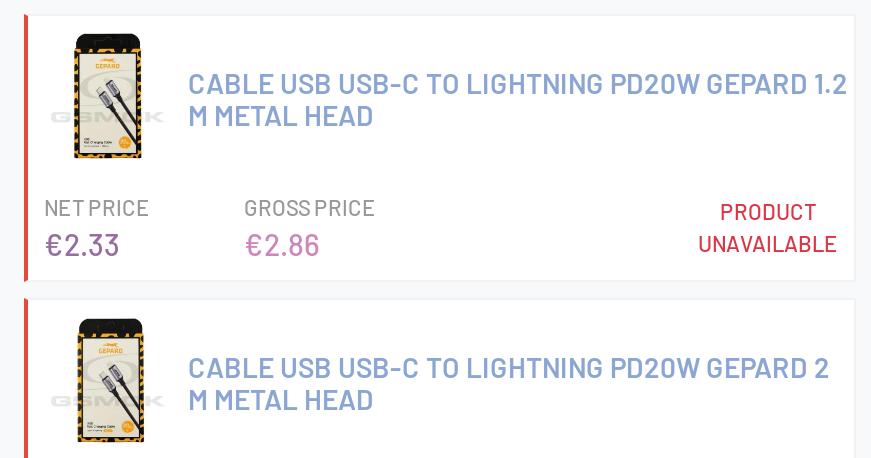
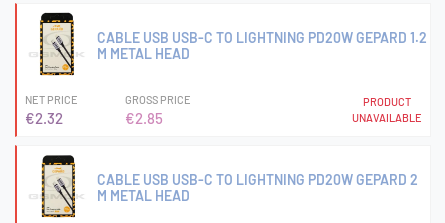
[44,226,120,262] €2.33 -> [25,109,63,127] €2.32
[244,226,320,262] €2.86 -> [125,109,163,127] €2.85

